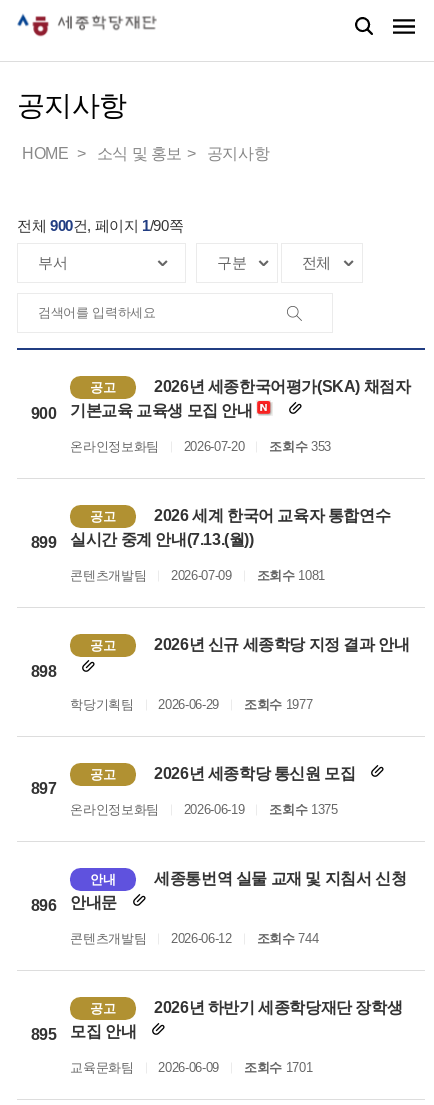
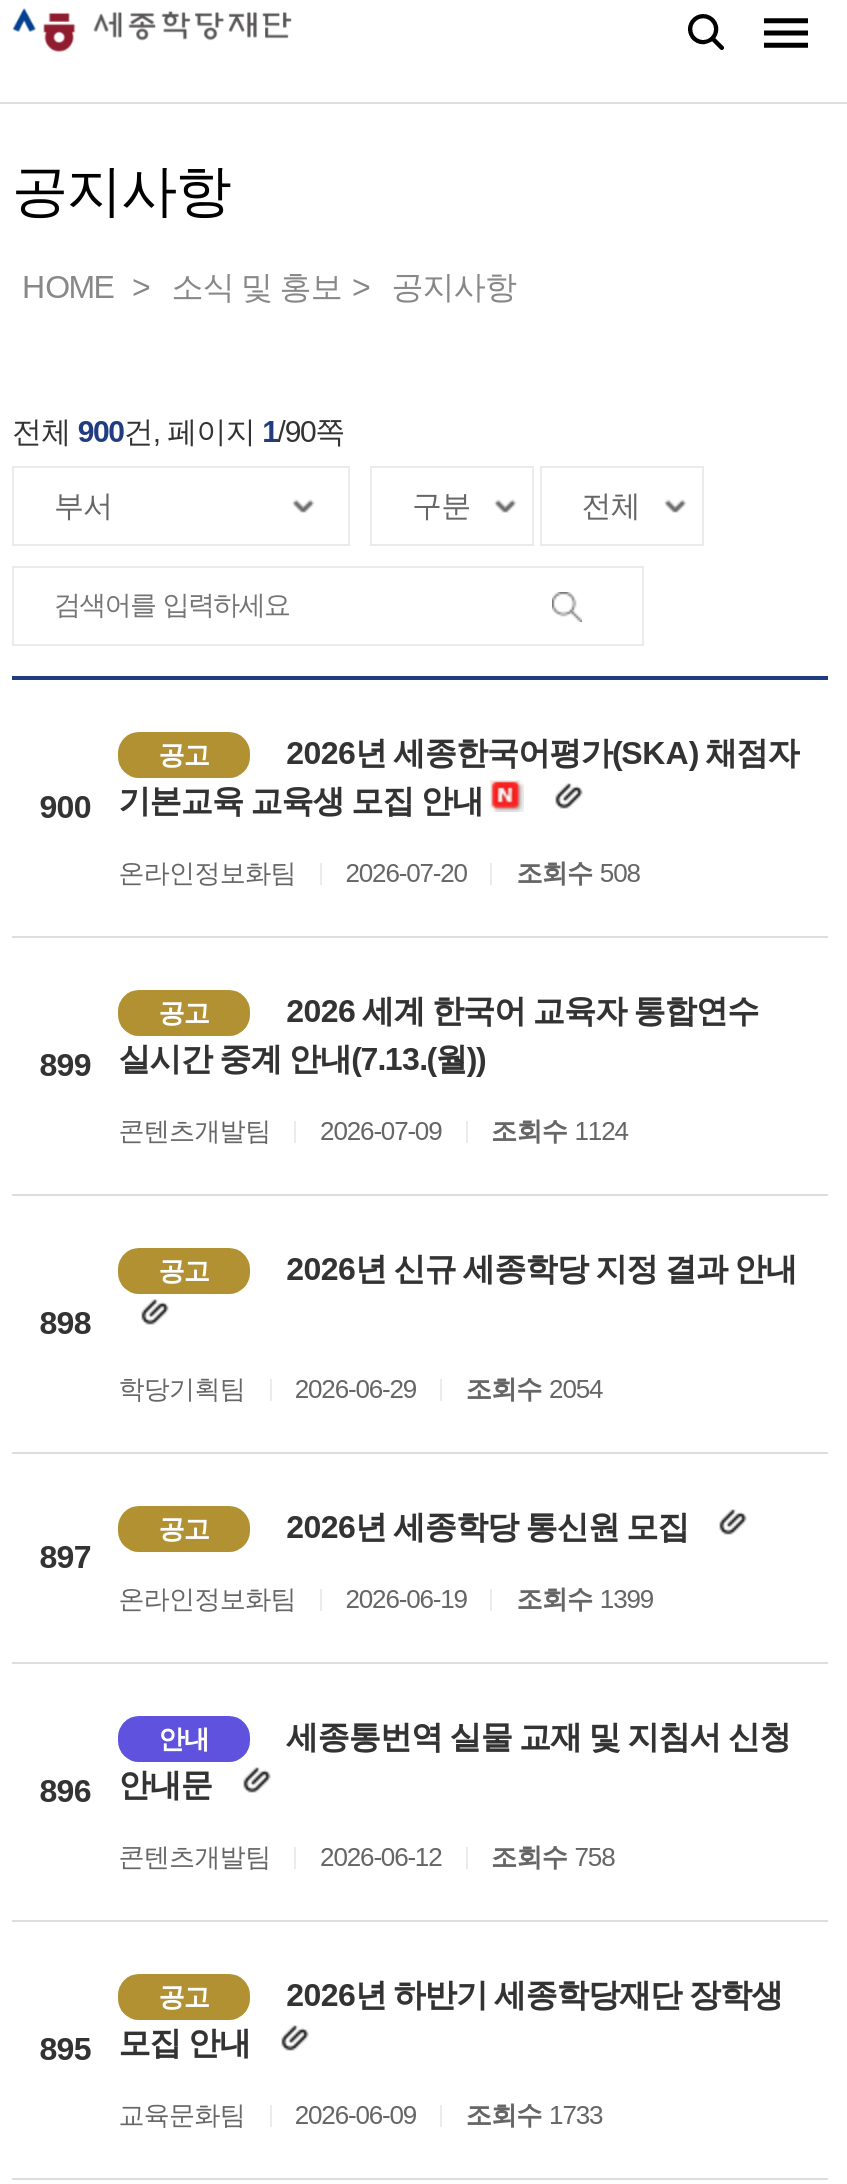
[70,439,331,454] 온라인정보화팀 2026-07-20 조회수 353 -> [118,858,640,888] 온라인정보화팀 2026-07-20 조회수 508
[70,568,325,583] 콘텐츠개발팀 2026-07-09 조회수 1081 -> [118,1116,628,1146] 콘텐츠개발팀 2026-07-09 조회수 1124
[70,697,312,712] 학당기획팀 2026-06-29 조회수 1977 -> [118,1374,602,1404] 학당기획팀 2026-06-29 조회수 2054
[70,802,338,817] 온라인정보화팀 2026-06-19 조회수 1375 -> [118,1584,653,1614] 온라인정보화팀 2026-06-19 조회수 1399
[70,931,318,946] 콘텐츠개발팀 2026-06-12 조회수 744 -> [118,1842,614,1872] 콘텐츠개발팀 2026-06-12 조회수 758
[70,1060,312,1075] 교육문화팀 2026-06-09 조회수 1701 -> [118,2100,602,2130] 교육문화팀 2026-06-09 조회수 1733

